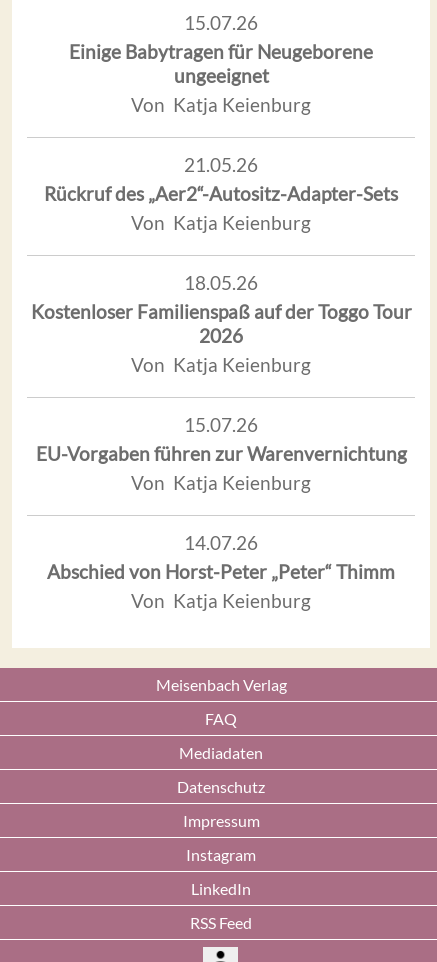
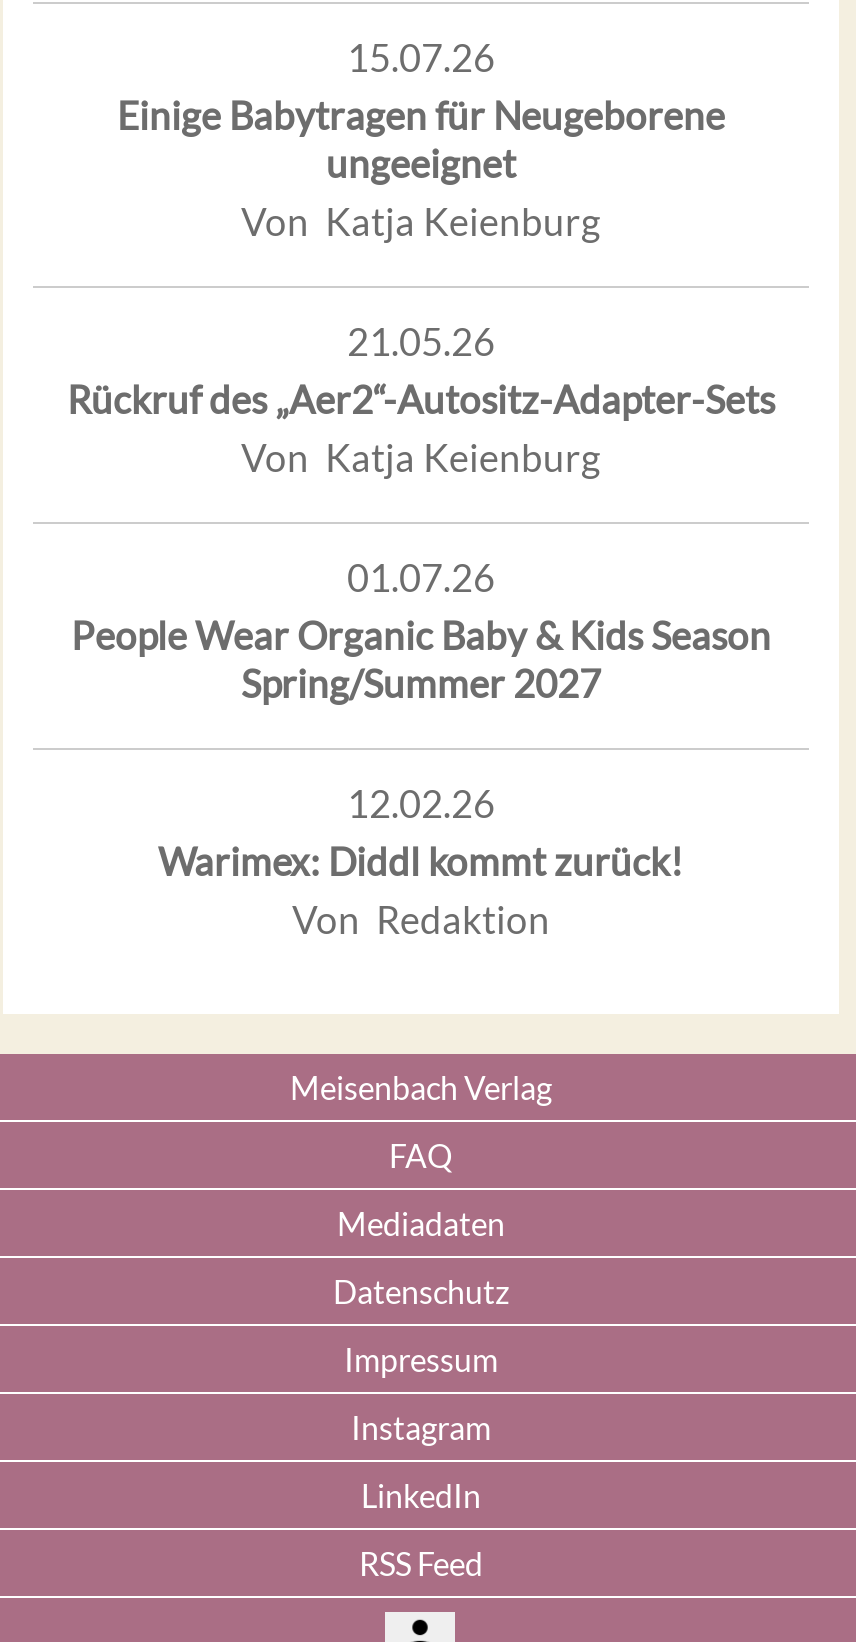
[30,271,411,612] 18.05.26 | Kostenloser Familienspaß auf der Toggo Tour | 2026 | Von Katja Keienburg | 15.07.26 | EU-Vorgaben führen zur Warenvernichtung | Von Katja Keienburg | 14.07.26 | Abschied von Horst-Peter „Peter“ Thimm | Von Katja Keienburg -> [71,555,771,943] 01.07.26 | People Wear Organic Baby & Kids Season | Spring/Summer 2027 | 12.02.26 | Warimex: Diddl kommt zurück! | Von Redaktion

